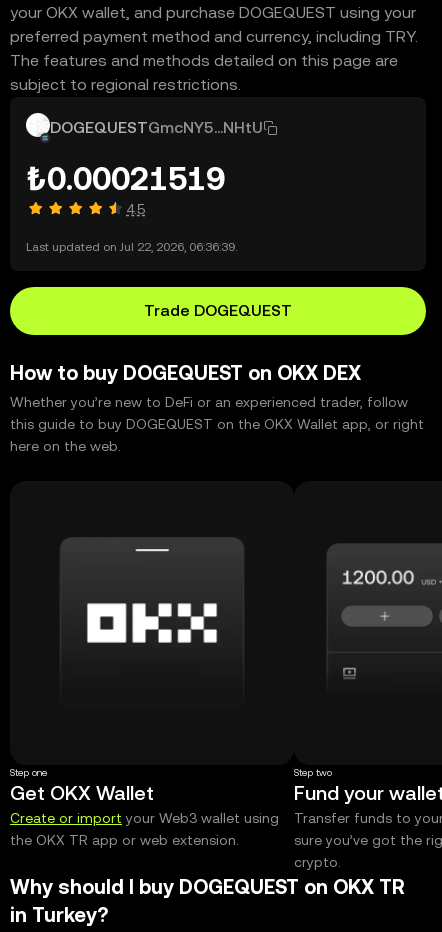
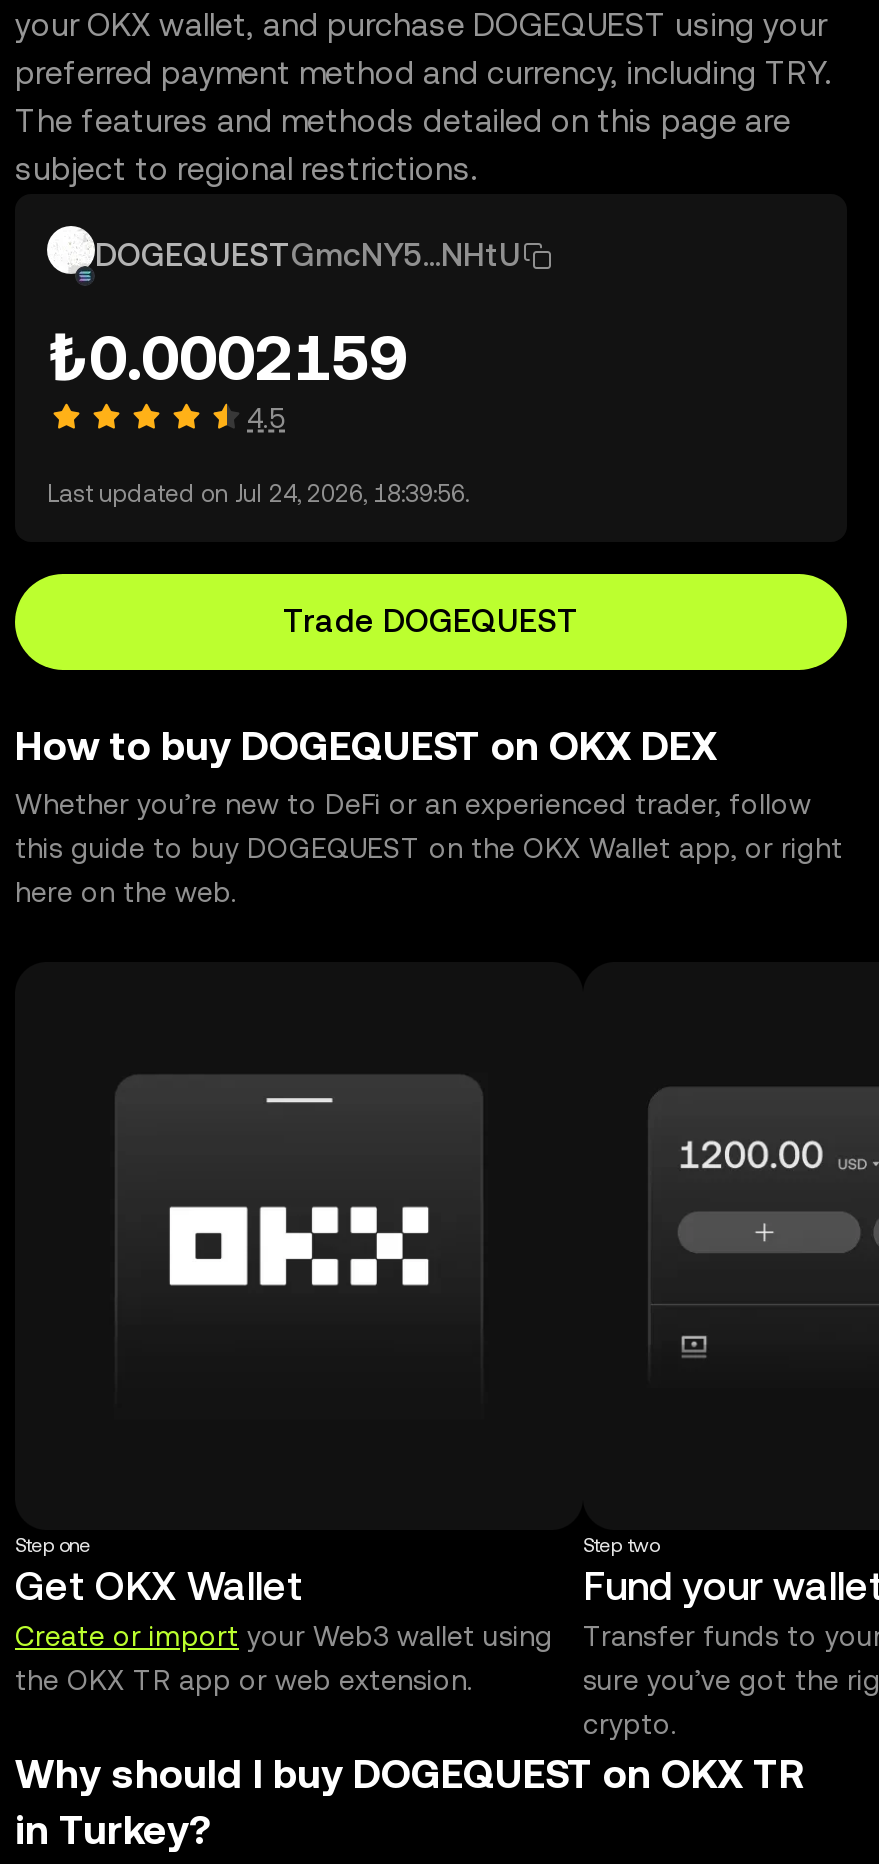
[26,160,225,197] ₺0.00021519 -> [47,320,407,394] ₺0.0002159
[26,240,237,254] Last updated on Jul 22, 2026, 06:36:39. -> [47,480,469,508] Last updated on Jul 24, 2026, 18:39:56.

